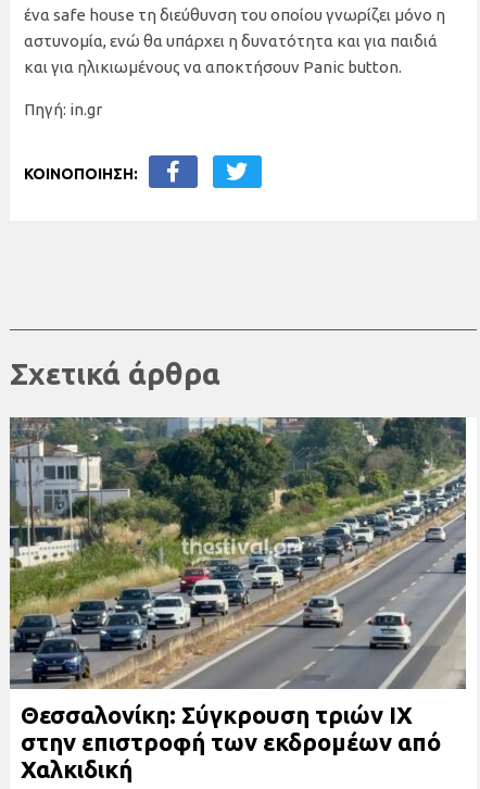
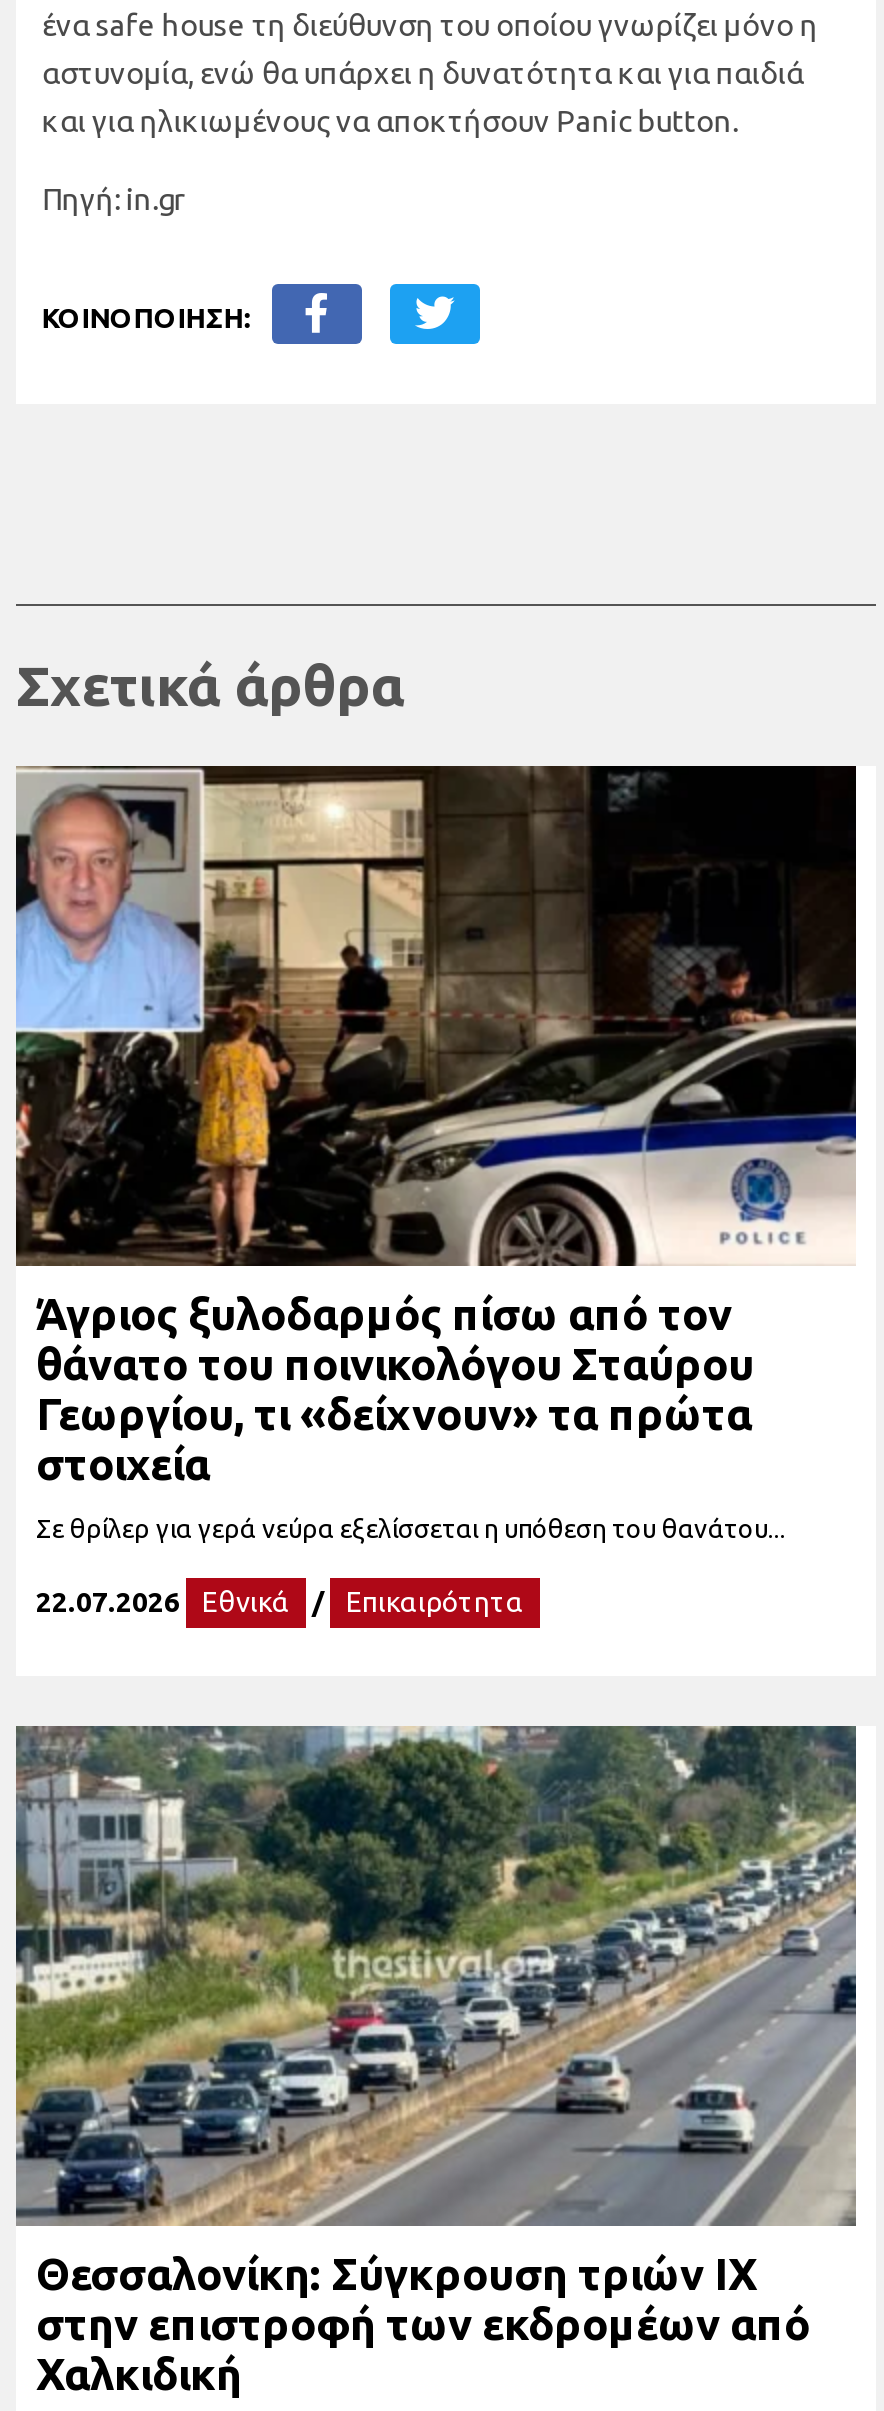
none -> [14,763,858,1619] [image] | Άγριος ξυλοδαρμός πίσω από τον | θάνατο του ποινικολόγου Σταύρου | Γεωργίου, τι «δείχνουν» τα πρώτα | στοιχεία | Σε θρίλερ για γερά νεύρα εξελίσσεται η υπόθεση του θανάτου... | 22.07.2026 Εθνικά / Επικαιρότητα

